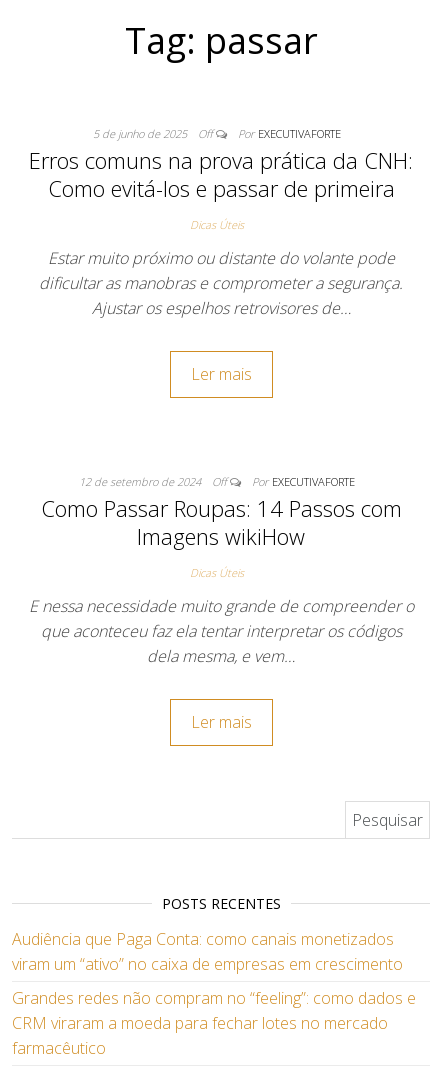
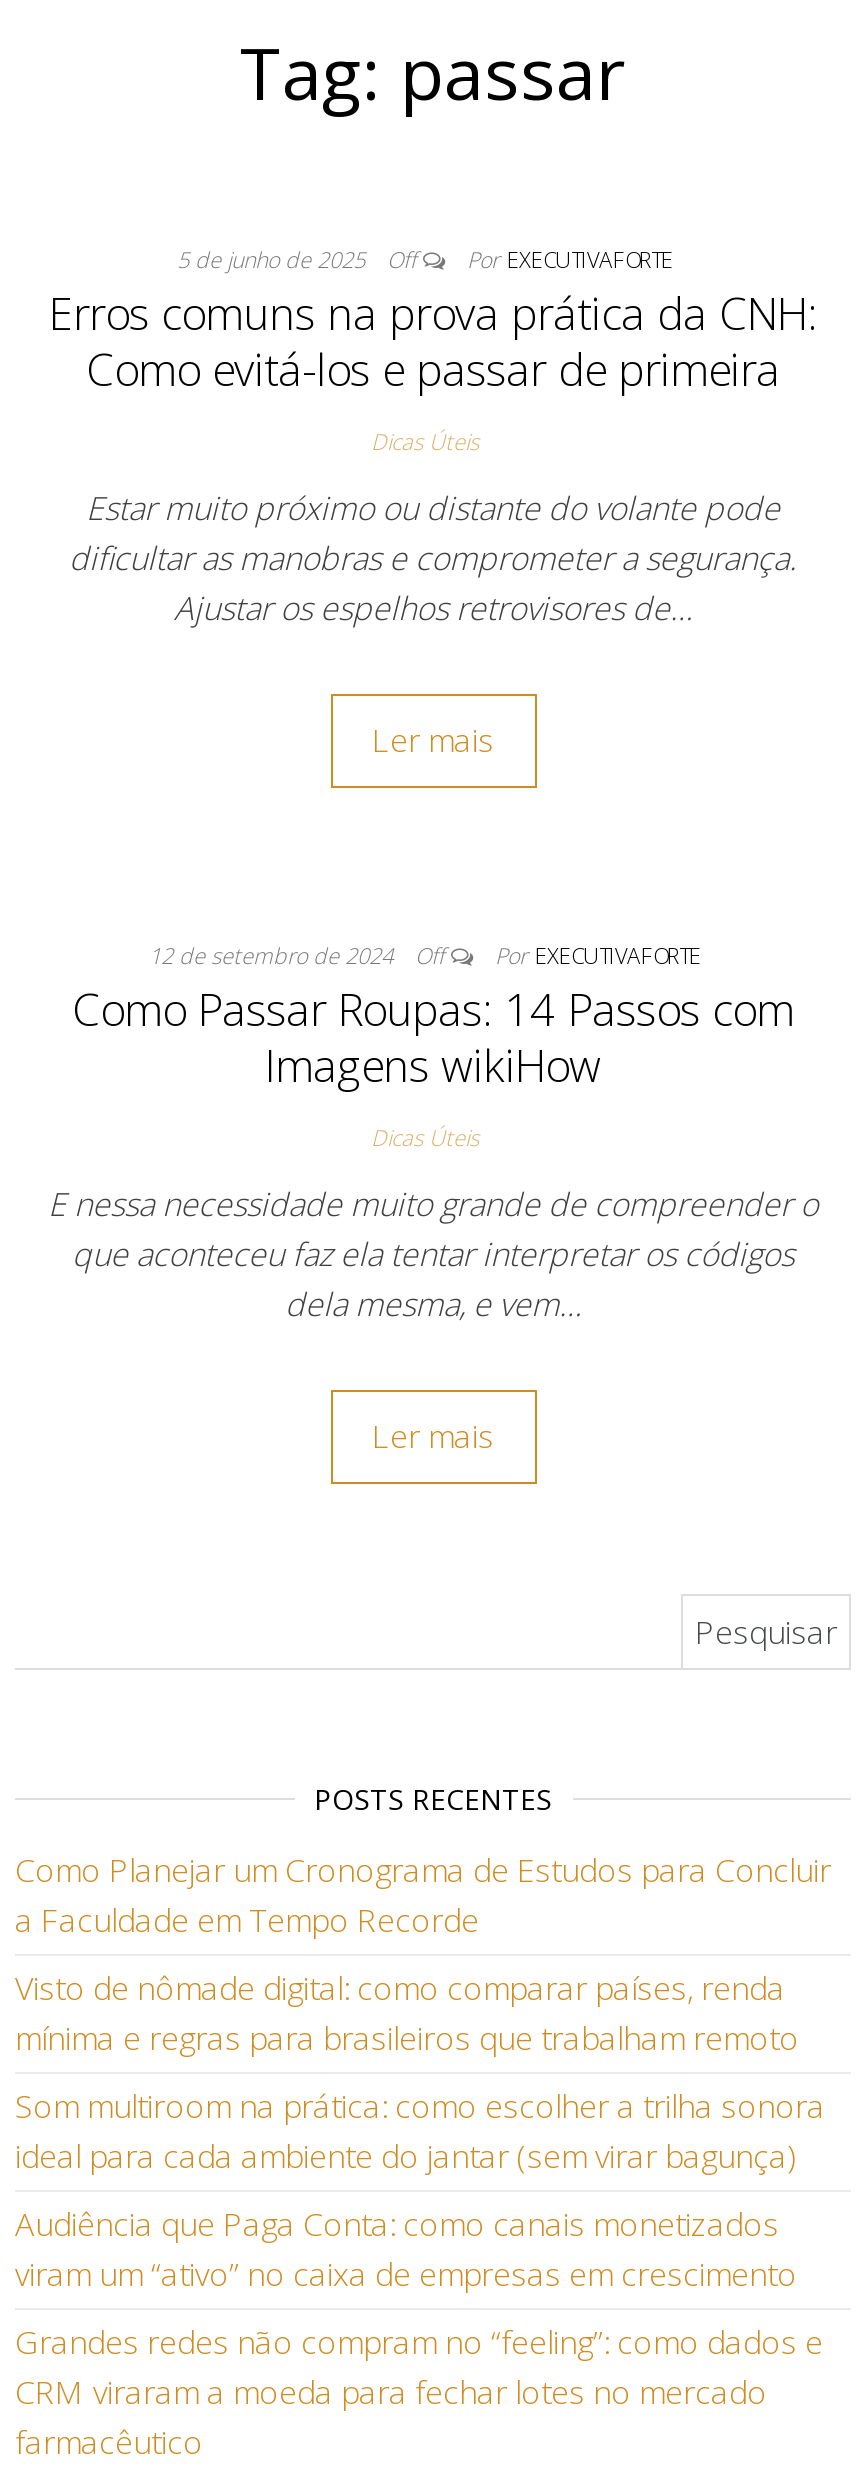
none -> [15,1848,831,2178] Como Planejar um Cronograma de Estudos para Concluir | a Faculdade em Tempo Recorde | Visto de nômade digital: como comparar países, renda | mínima e regras para brasileiros que trabalham remoto | Som multiroom na prática: como escolher a trilha sonora | ideal para cada ambiente do jantar (sem virar bagunça)

